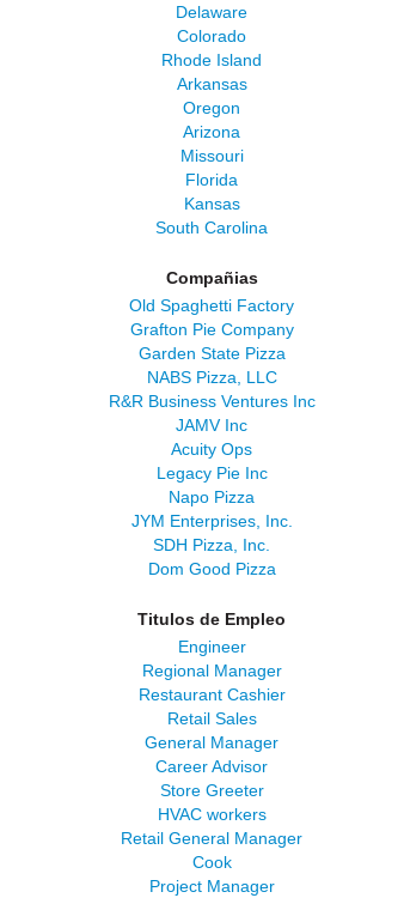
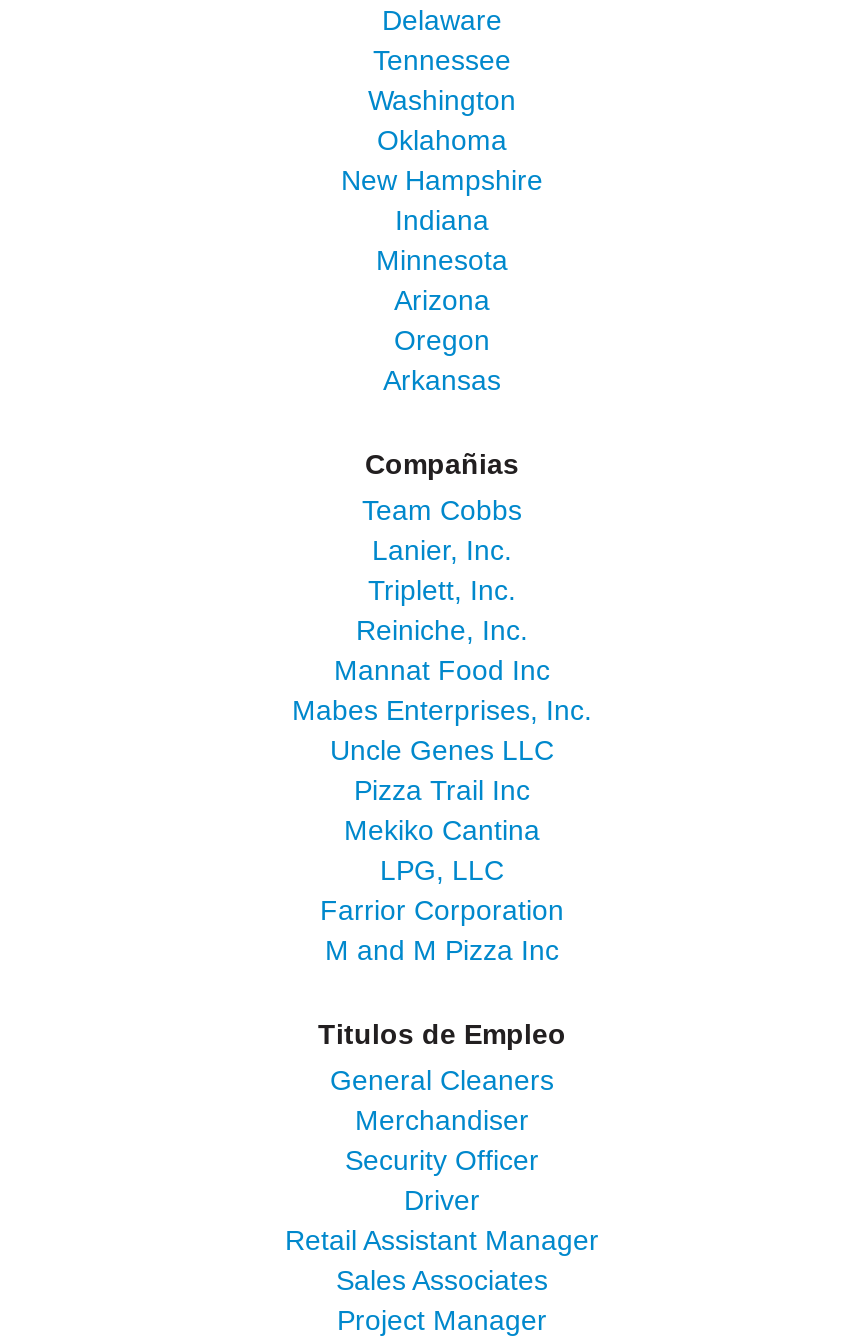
[161,26,262,69] Colorado | Rhode Island -> [341,44,543,276] Tennessee | Washington | Oklahoma | New Hampshire | Indiana | Minnesota
moved [176,74,247,93] -> [383,364,501,396]: Arkansas
moved [183,98,240,141] -> [394,284,490,356]: Oregon | Arizona
[155,146,268,237] Missouri | Florida | Kansas | South Carolina -> none
[108,296,315,578] Old Spaghetti Factory | Grafton Pie Company | Garden State Pizza | NABS Pizza, LLC | R&R Business Ventures Inc | JAMV Inc | Acuity Ops | Legacy Pie Inc | Napo Pizza | JYM Enterprises, Inc. | SDH Pizza, Inc. | Dom Good Pizza -> [292,494,592,966] Team Cobbs | Lanier, Inc. | Triplett, Inc. | Reiniche, Inc. | Mannat Food Inc | Mabes Enterprises, Inc. | Uncle Genes LLC | Pizza Trail Inc | Mekiko Cantina | LPG, LLC | Farrior Corporation | M and M Pizza Inc
[121,637,302,872] Engineer | Regional Manager | Restaurant Cashier | Retail Sales | General Manager | Career Advisor | Store Greeter | HVAC workers | Retail General Manager | Cook -> [285,1064,599,1296] General Cleaners | Merchandiser | Security Officer | Driver | Retail Assistant Manager | Sales Associates

